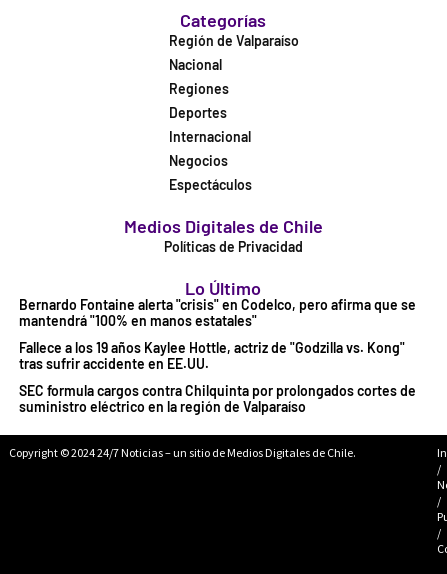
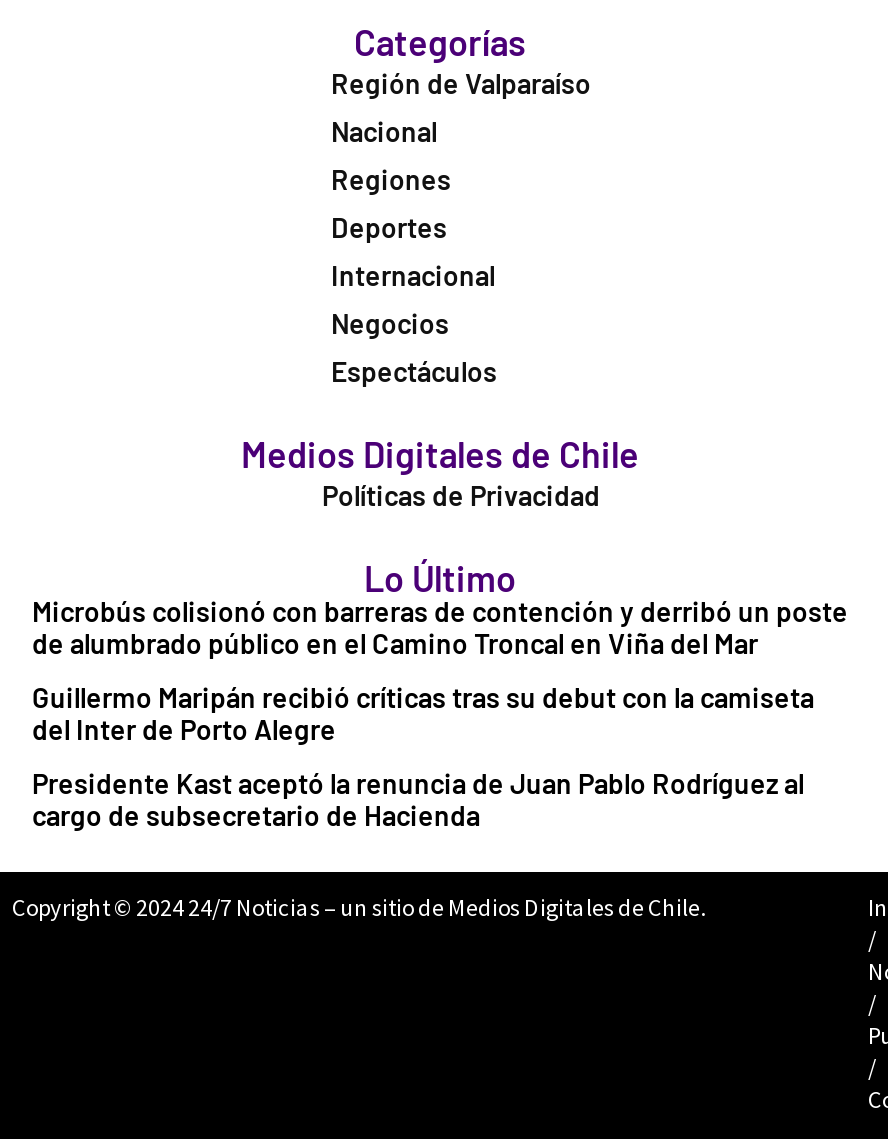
[19,296,416,329] Bernardo Fontaine alerta "crisis" en Codelco, pero afirma que se | mantendrá "100% en manos estatales" -> [32,593,848,659] Microbús colisionó con barreras de contención y derribó un poste | de alumbrado público en el Camino Troncal en Viña del Mar
[19,339,405,372] Fallece a los 19 años Kaylee Hottle, actriz de "Godzilla vs. Kong" | tras sufrir accidente en EE.UU. -> [32,679,814,745] Guillermo Maripán recibió críticas tras su debut con la camiseta | del Inter de Porto Alegre
[19,382,416,415] SEC formula cargos contra Chilquinta por prolongados cortes de | suministro eléctrico en la región de Valparaíso -> [32,765,804,831] Presidente Kast aceptó la renuncia de Juan Pablo Rodríguez al | cargo de subsecretario de Hacienda

